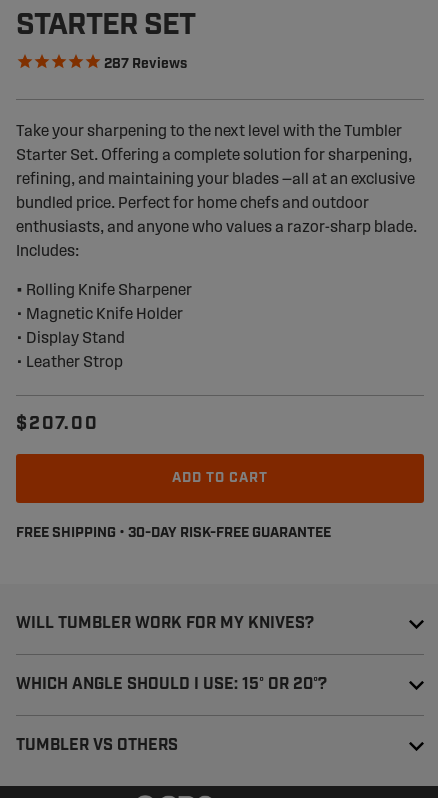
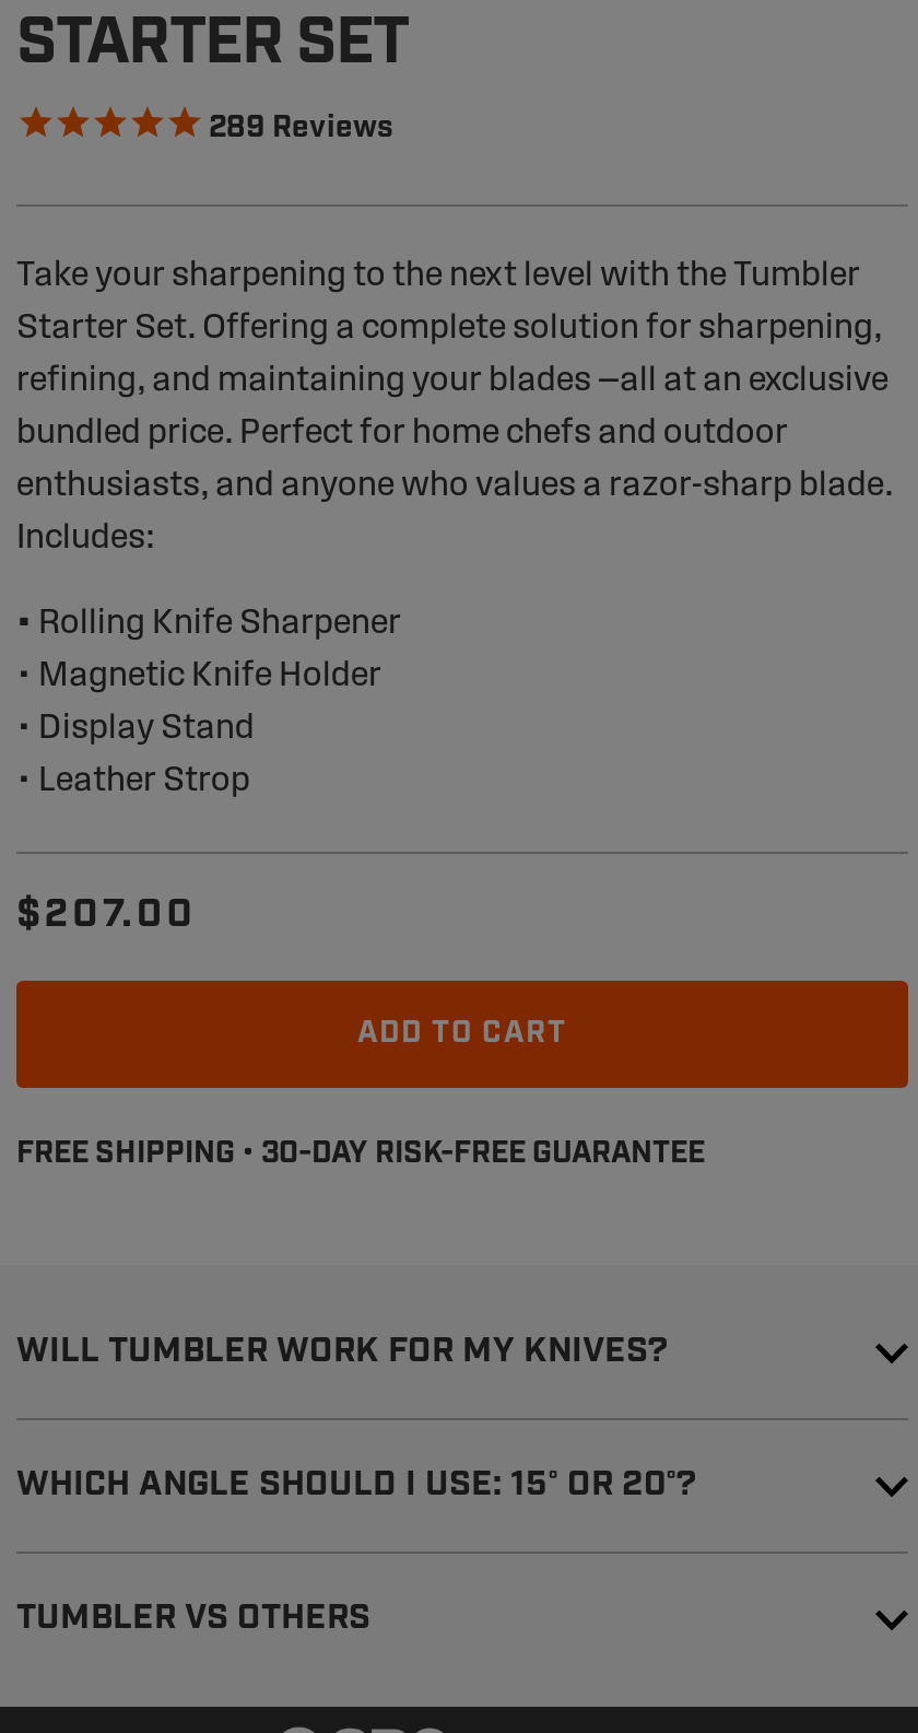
[104,57,187,72] 287 Reviews -> [209,112,392,145] 289 Reviews

